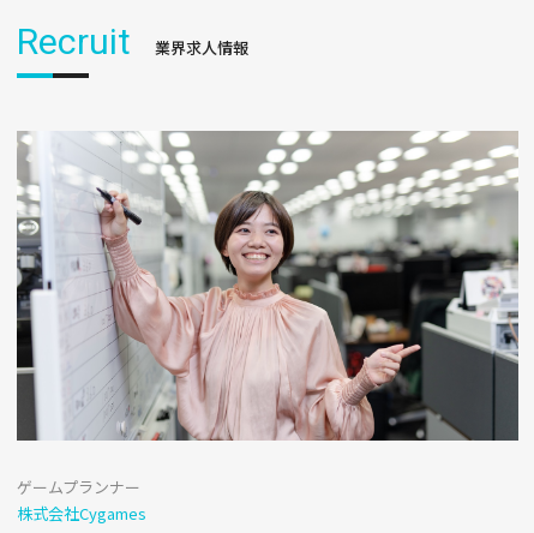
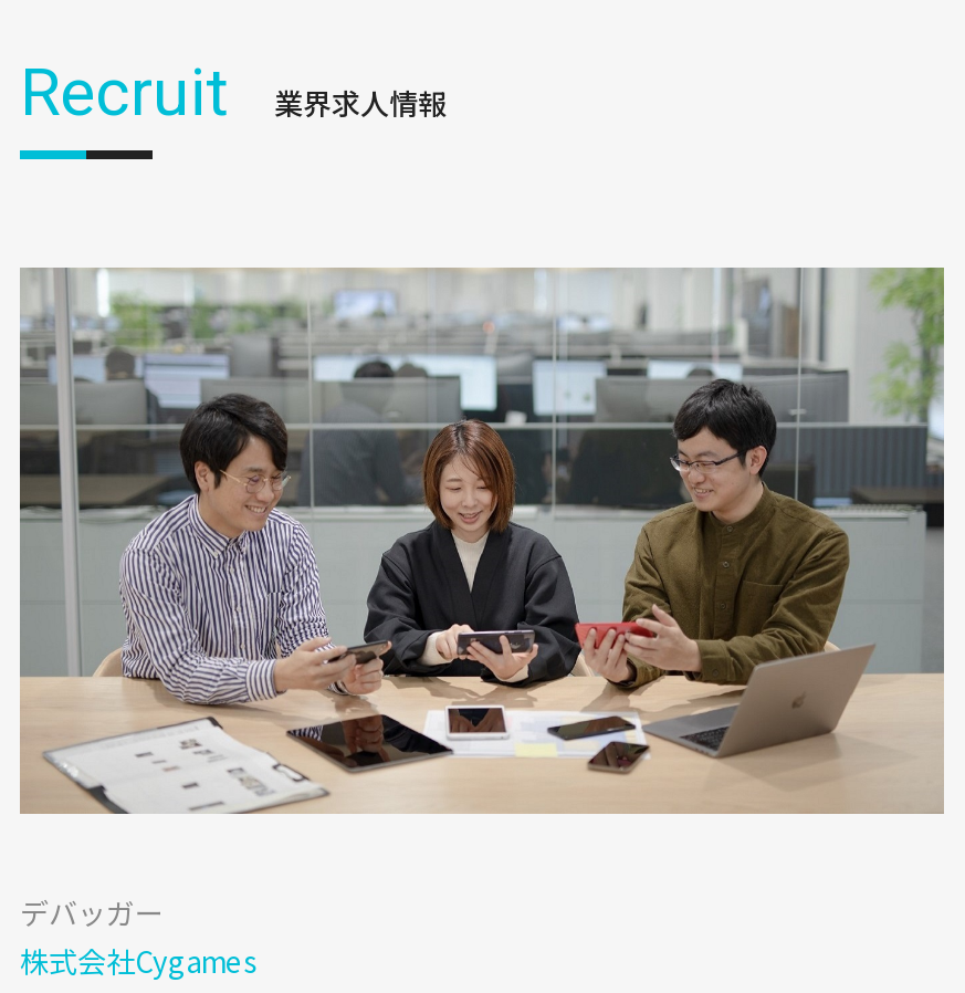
[16,130,520,498] [image] | ゲームプランナー -> [18,257,946,933] [image] | デバッガー

